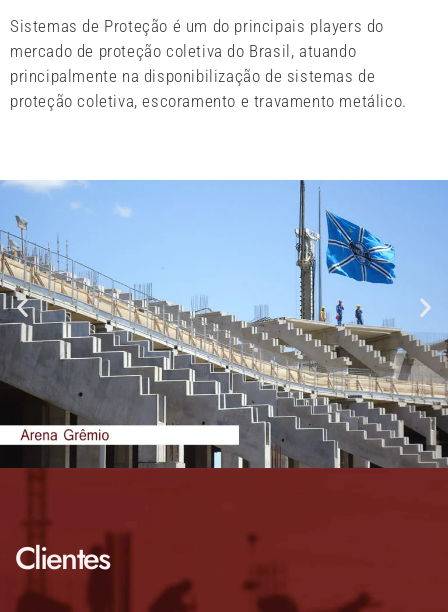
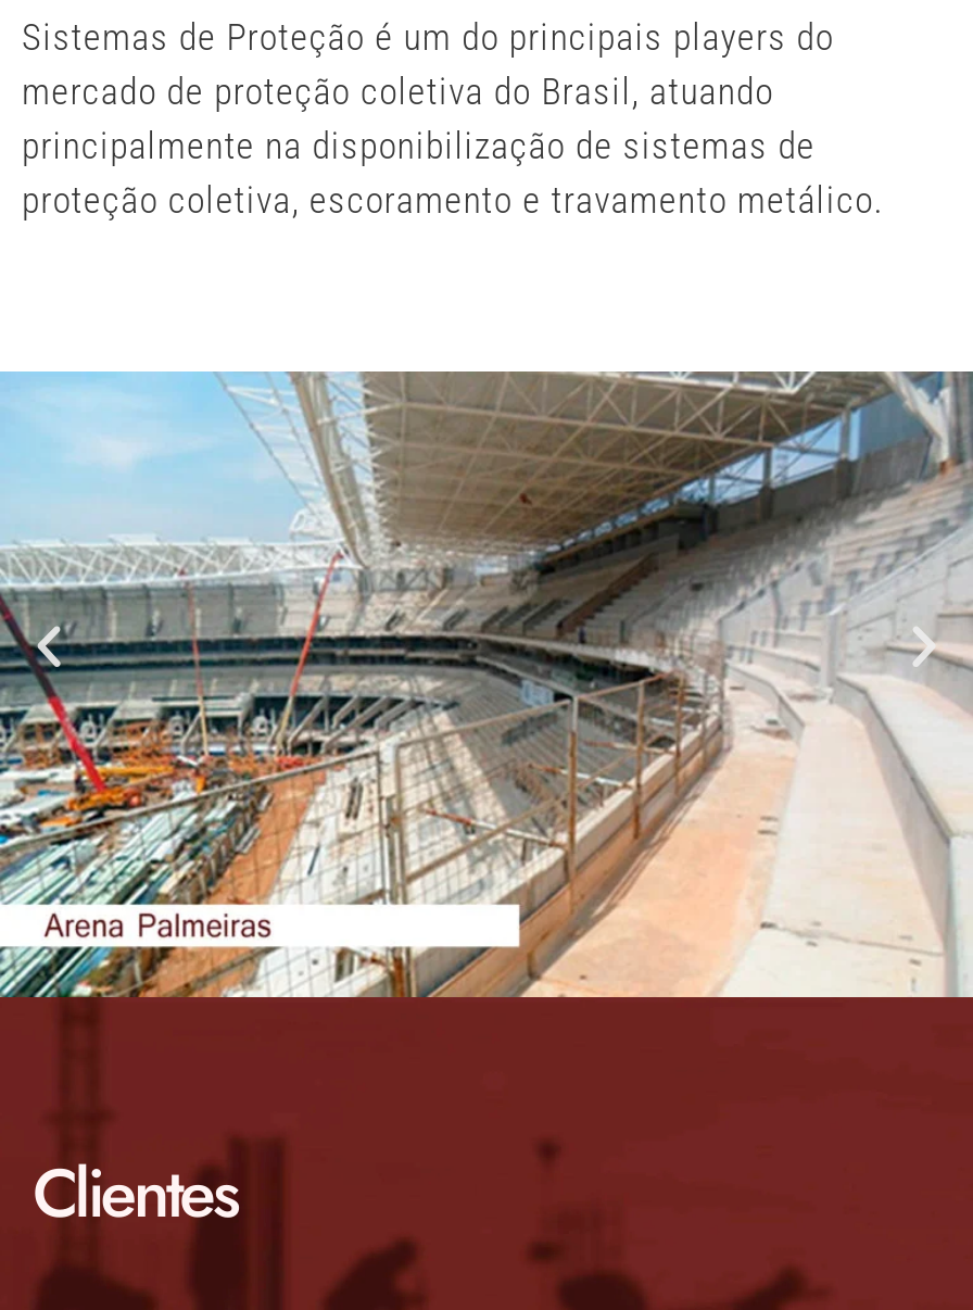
[3,179,445,469] [image] -> [7,369,966,999] [image]

